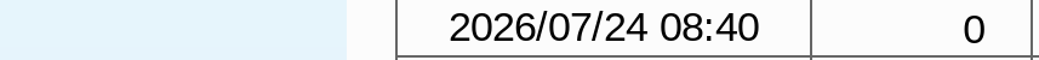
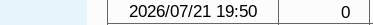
[449,5,759,50] 2026/07/24 08:40 -> [129,2,257,21] 2026/07/21 19:50

